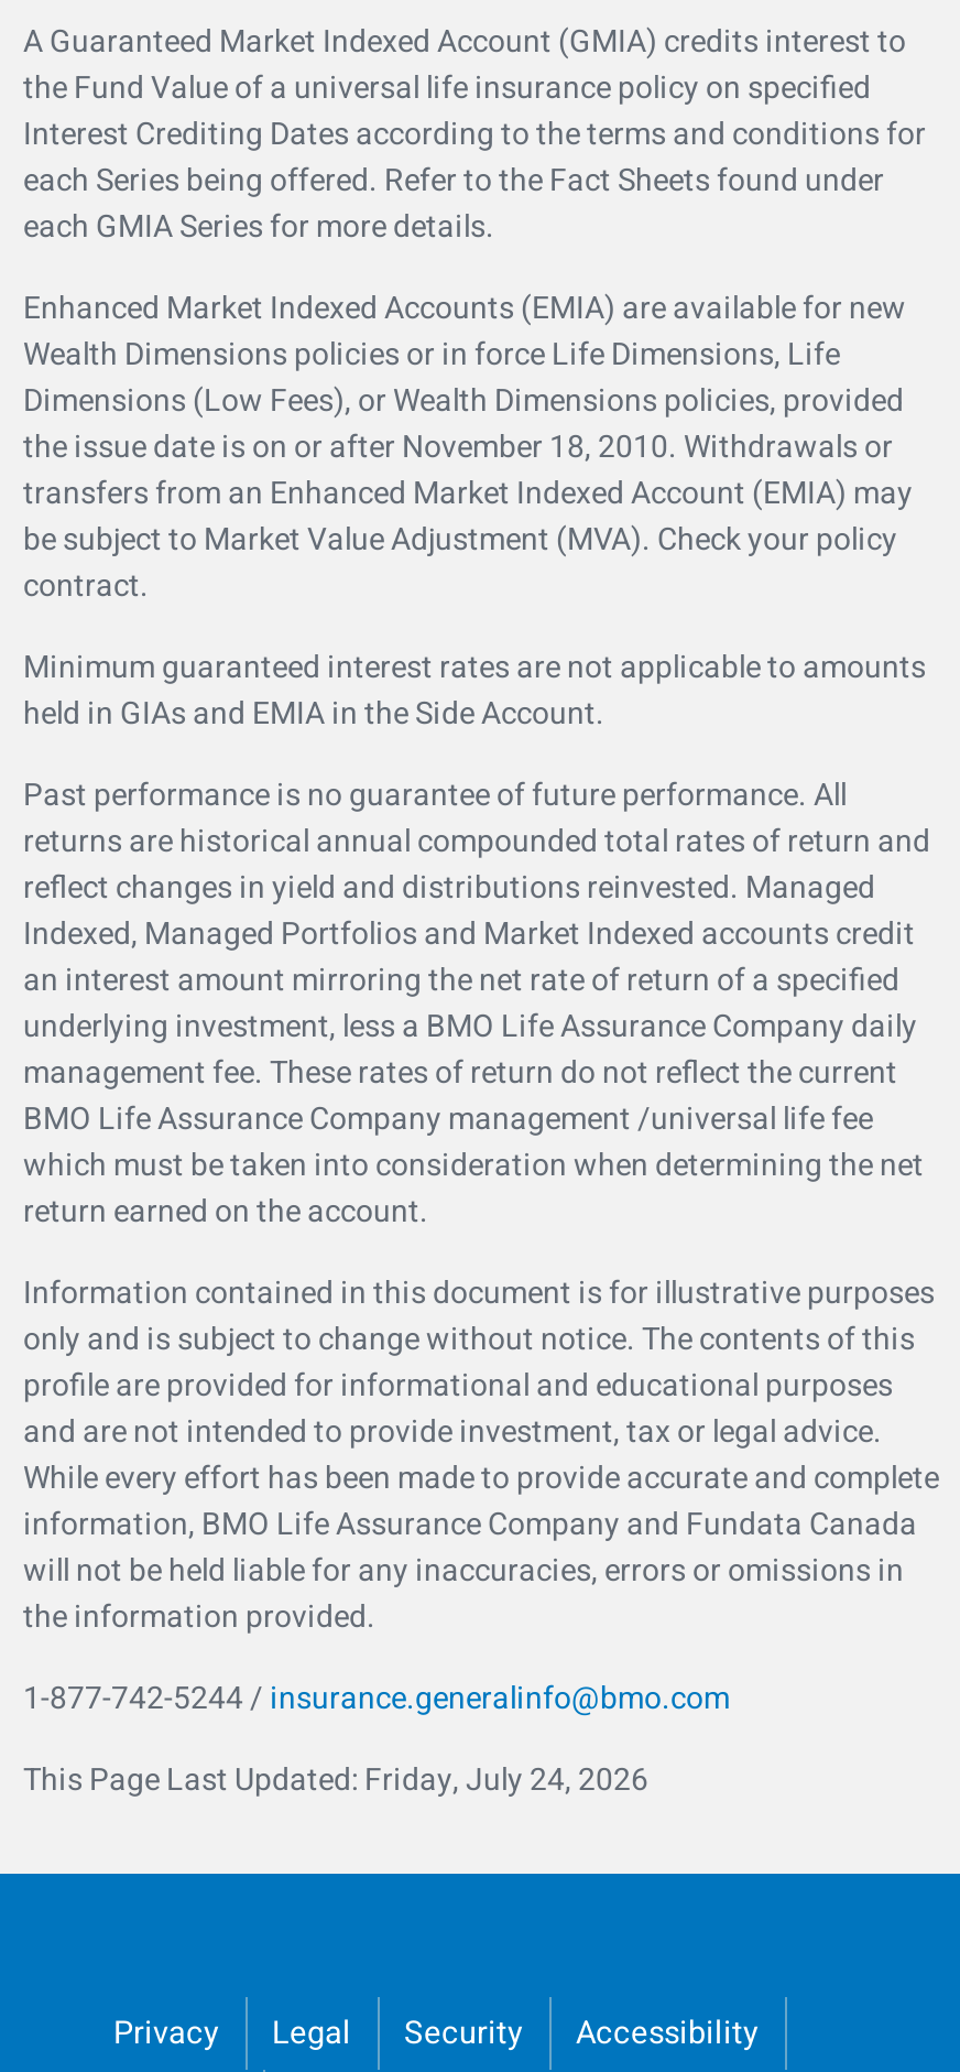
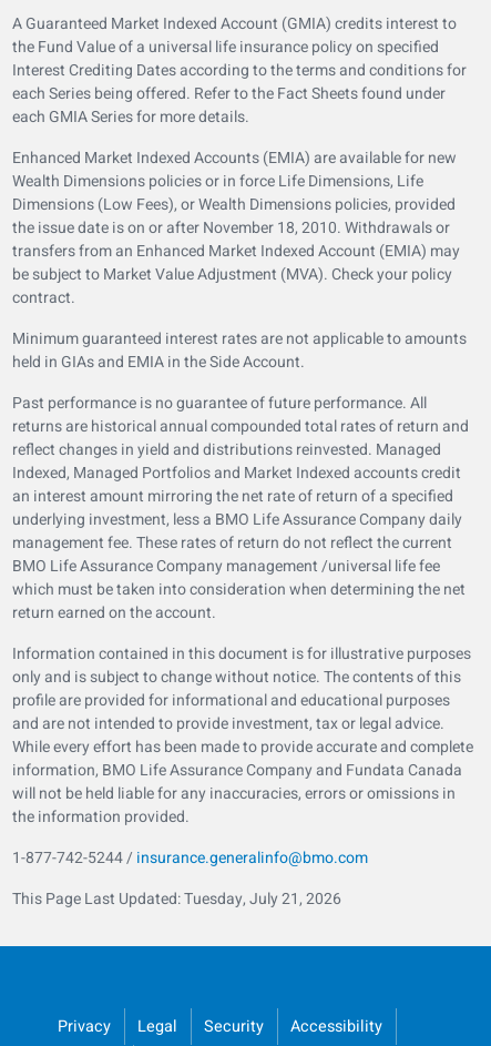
[23,1757,648,1803] This Page Last Updated: Friday, July 24, 2026 -> [12,887,341,911] This Page Last Updated: Tuesday, July 21, 2026

